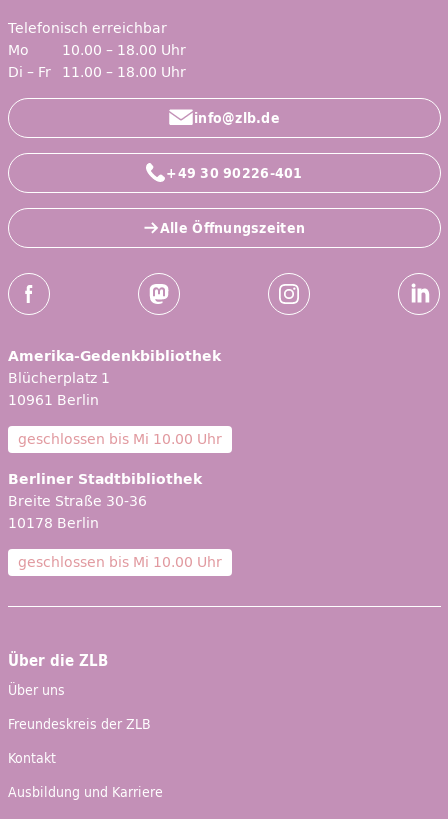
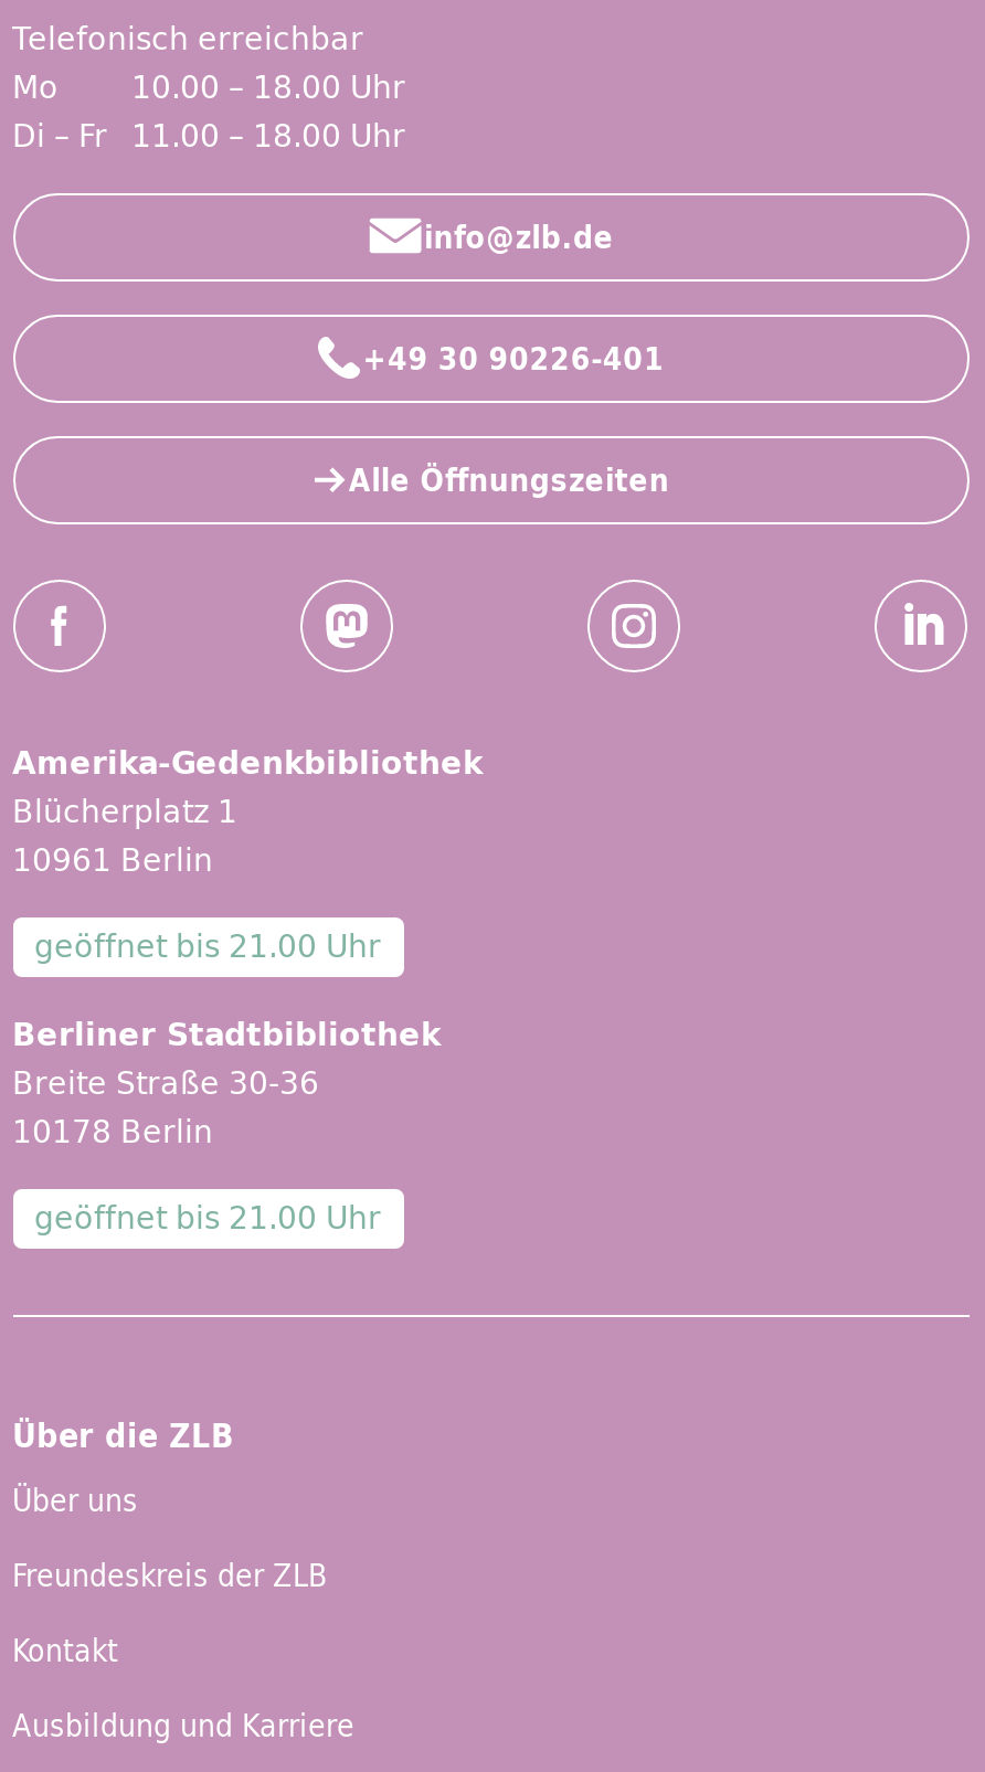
[17,427,221,451] geschlossen bis Mi 10.00 Uhr -> [34,921,381,974] geöffnet bis 21.00 Uhr
[17,550,221,574] geschlossen bis Mi 10.00 Uhr -> [34,1192,381,1245] geöffnet bis 21.00 Uhr

